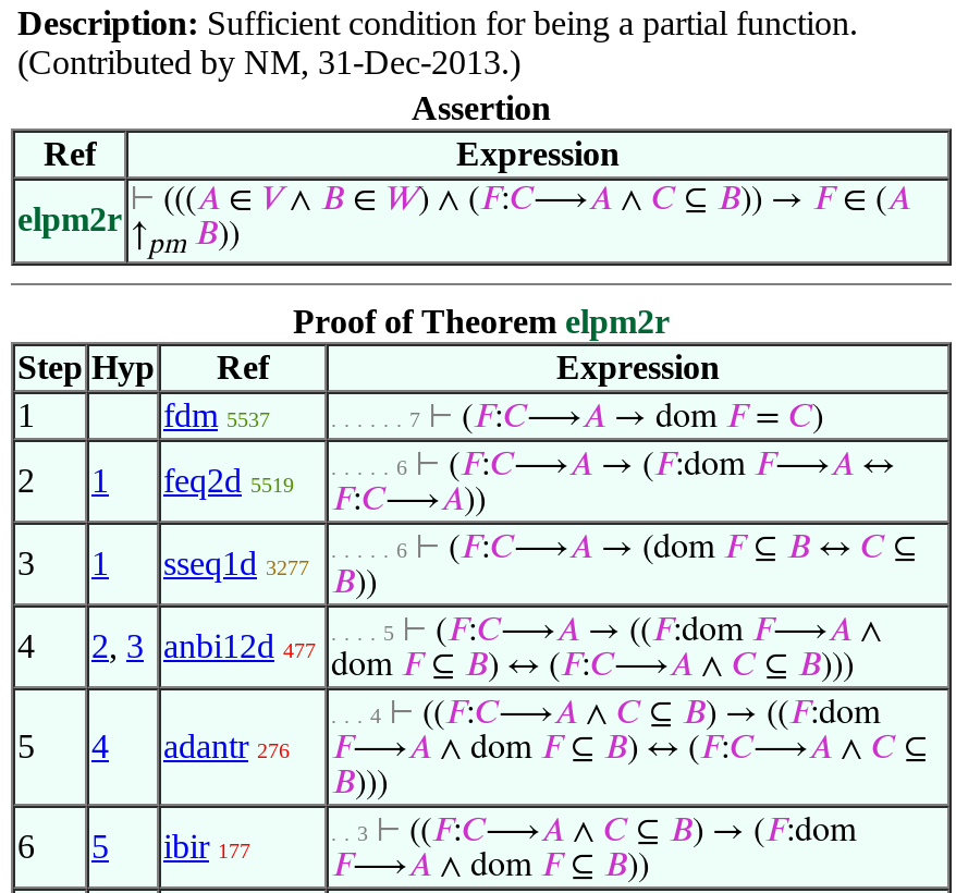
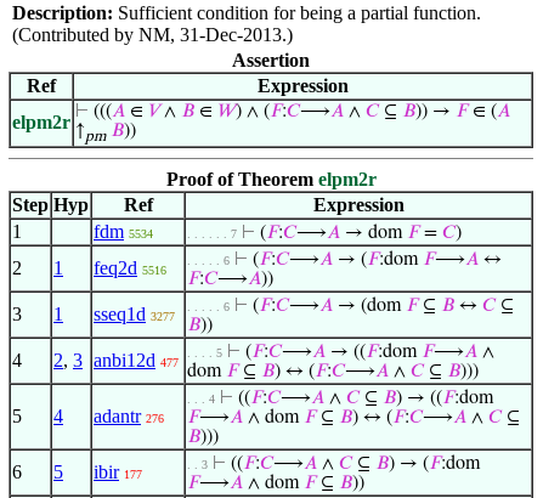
[163,396,270,433] fdm 5537 -> [94,221,153,242] fdm 5534
[163,462,294,499] feq2d 5519 -> [94,258,166,278] feq2d 5516

